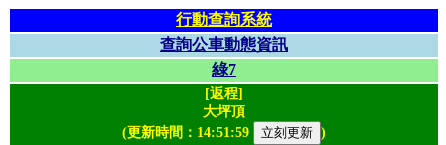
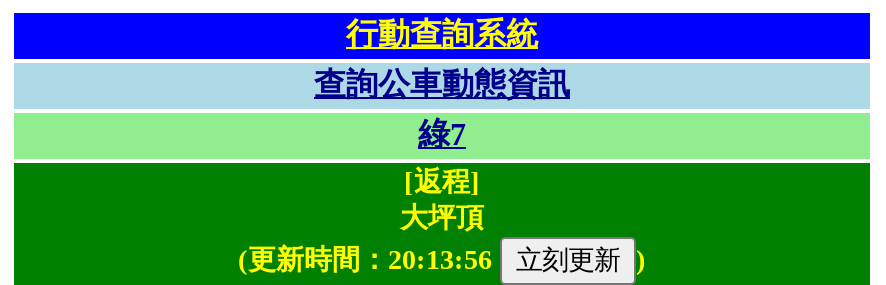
[122,125,249,140] (更新時間：14:51:59 -> [238,245,492,275] (更新時間：20:13:56

